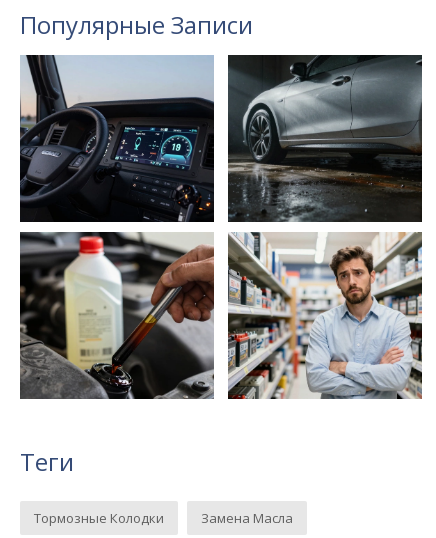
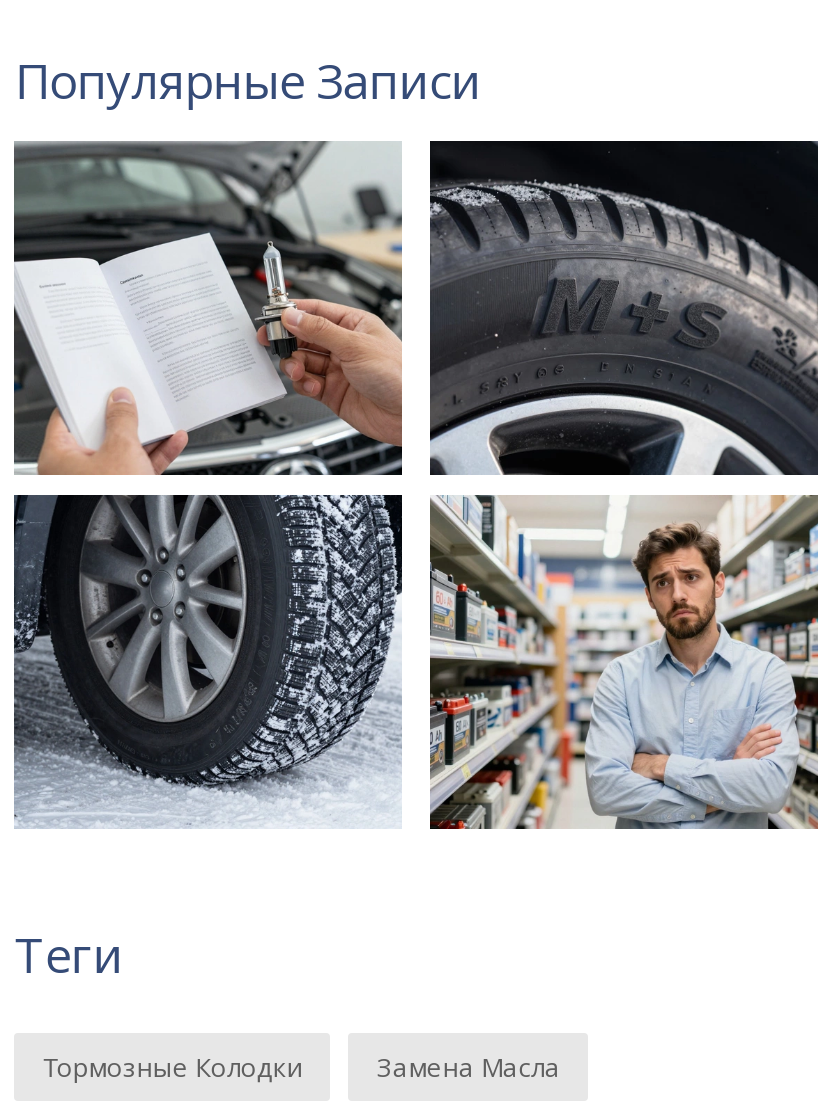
[19,55,215,223] [image] -> [14,141,404,477] [image]
[227,55,423,223] [image] -> [430,145,820,477] [image]
[19,232,215,400] [image] -> [12,493,404,829] [image]

